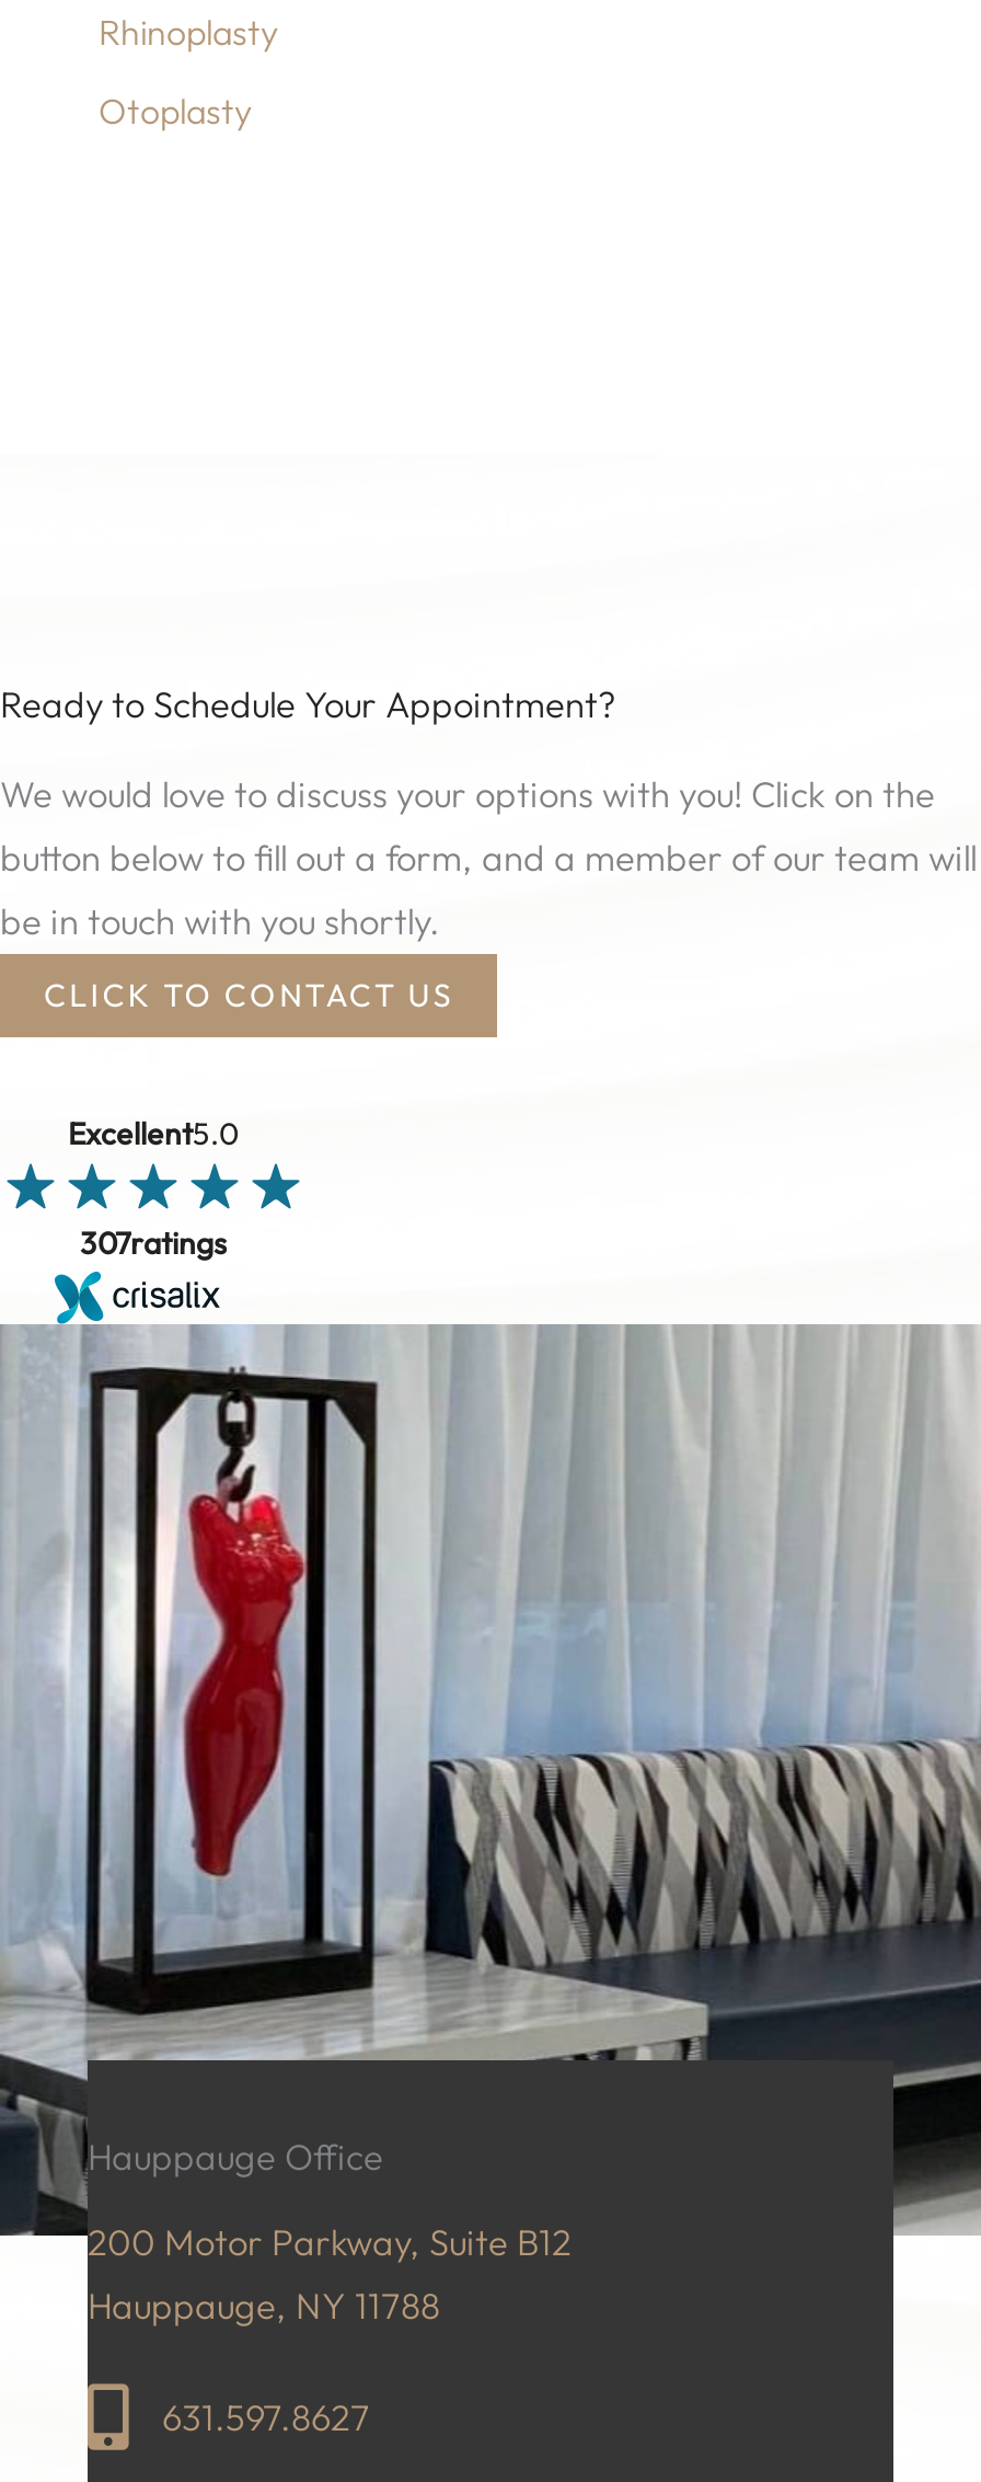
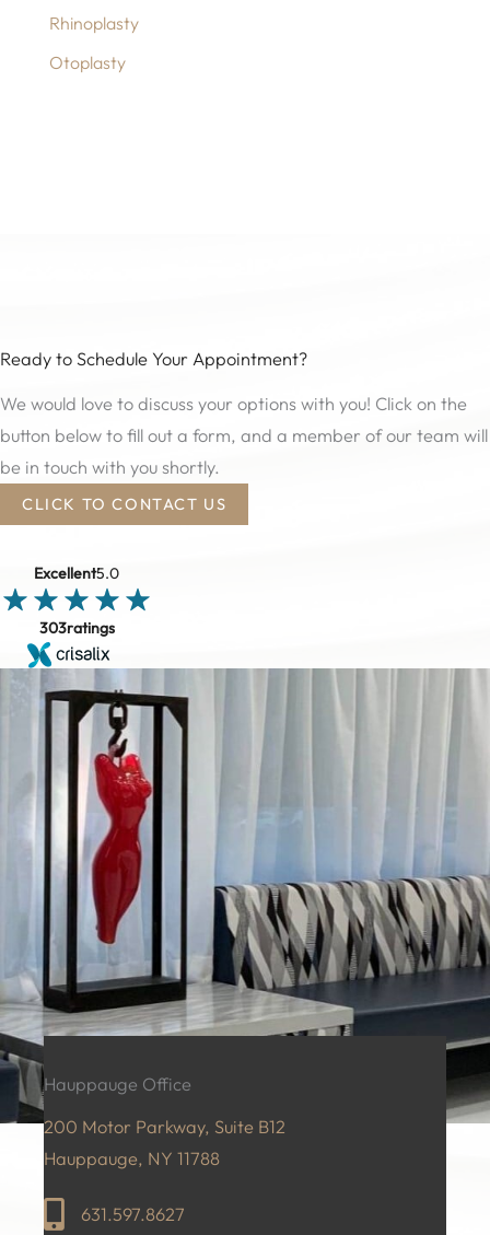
[80,1223,227,1262] 307ratings -> [39,618,114,637] 303ratings

